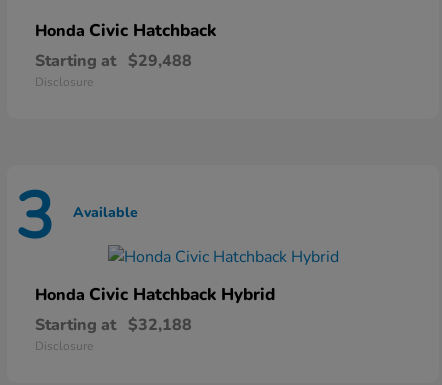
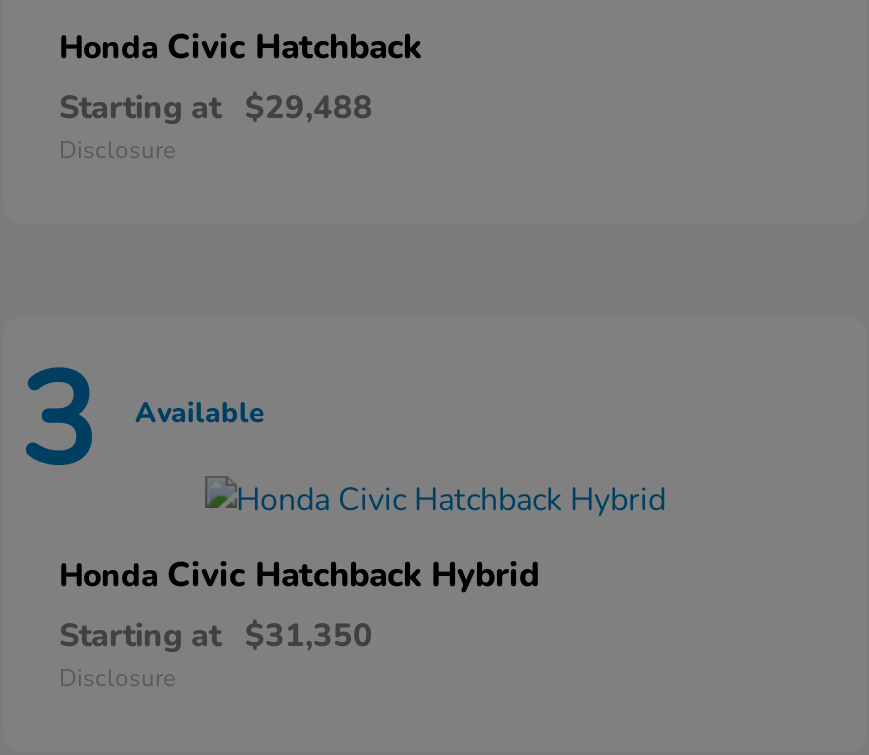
[35,314,192,336] Starting at $32,188 -> [59,615,373,659] Starting at $31,350

